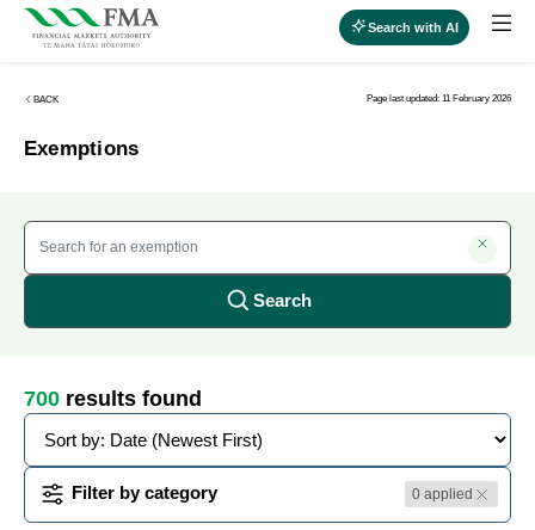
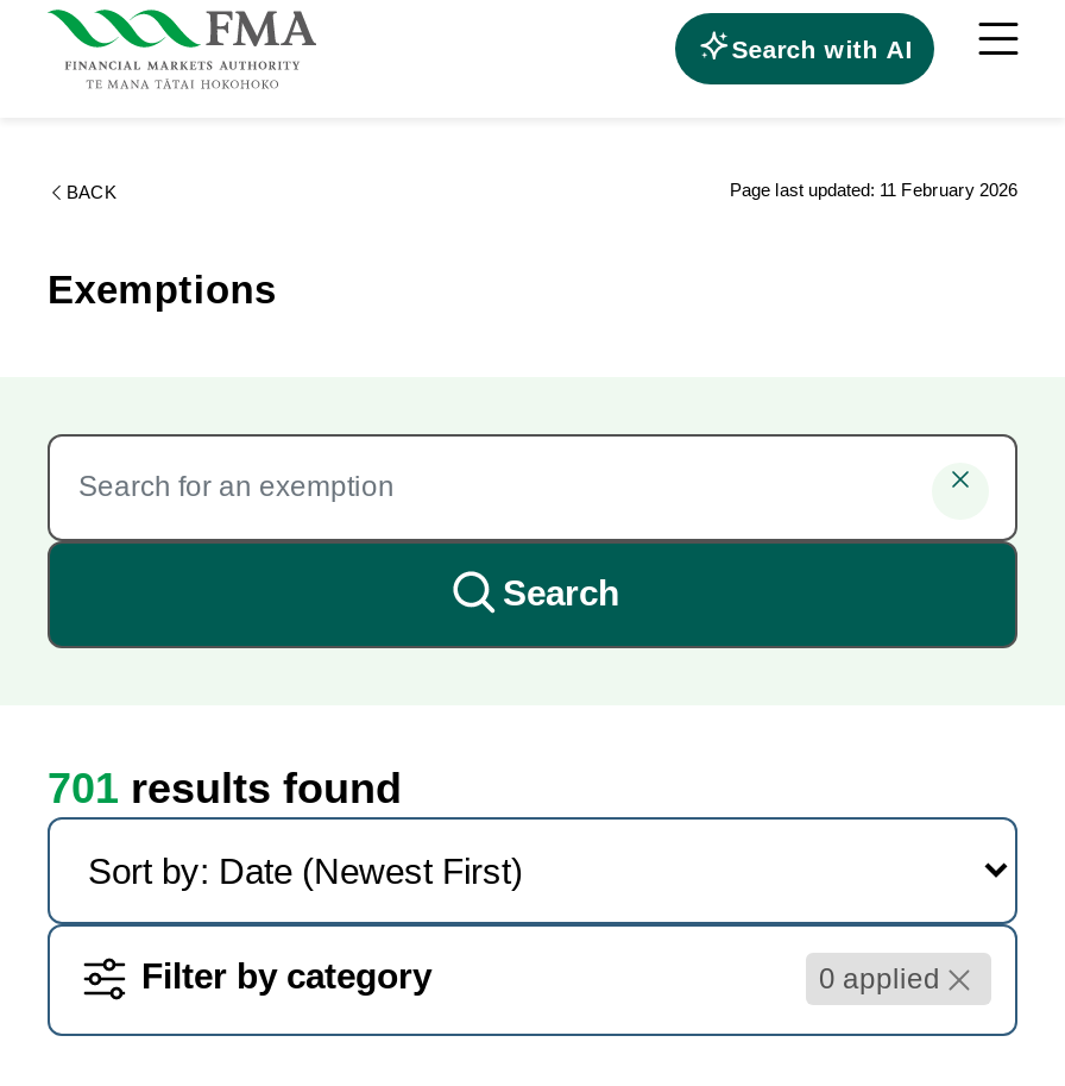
[24,387,202,410] 700 results found -> [48,764,402,812] 701 results found

